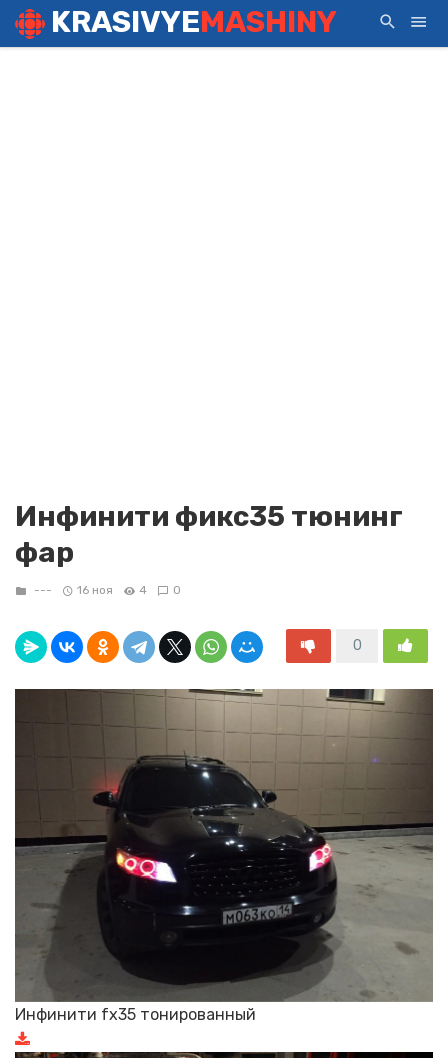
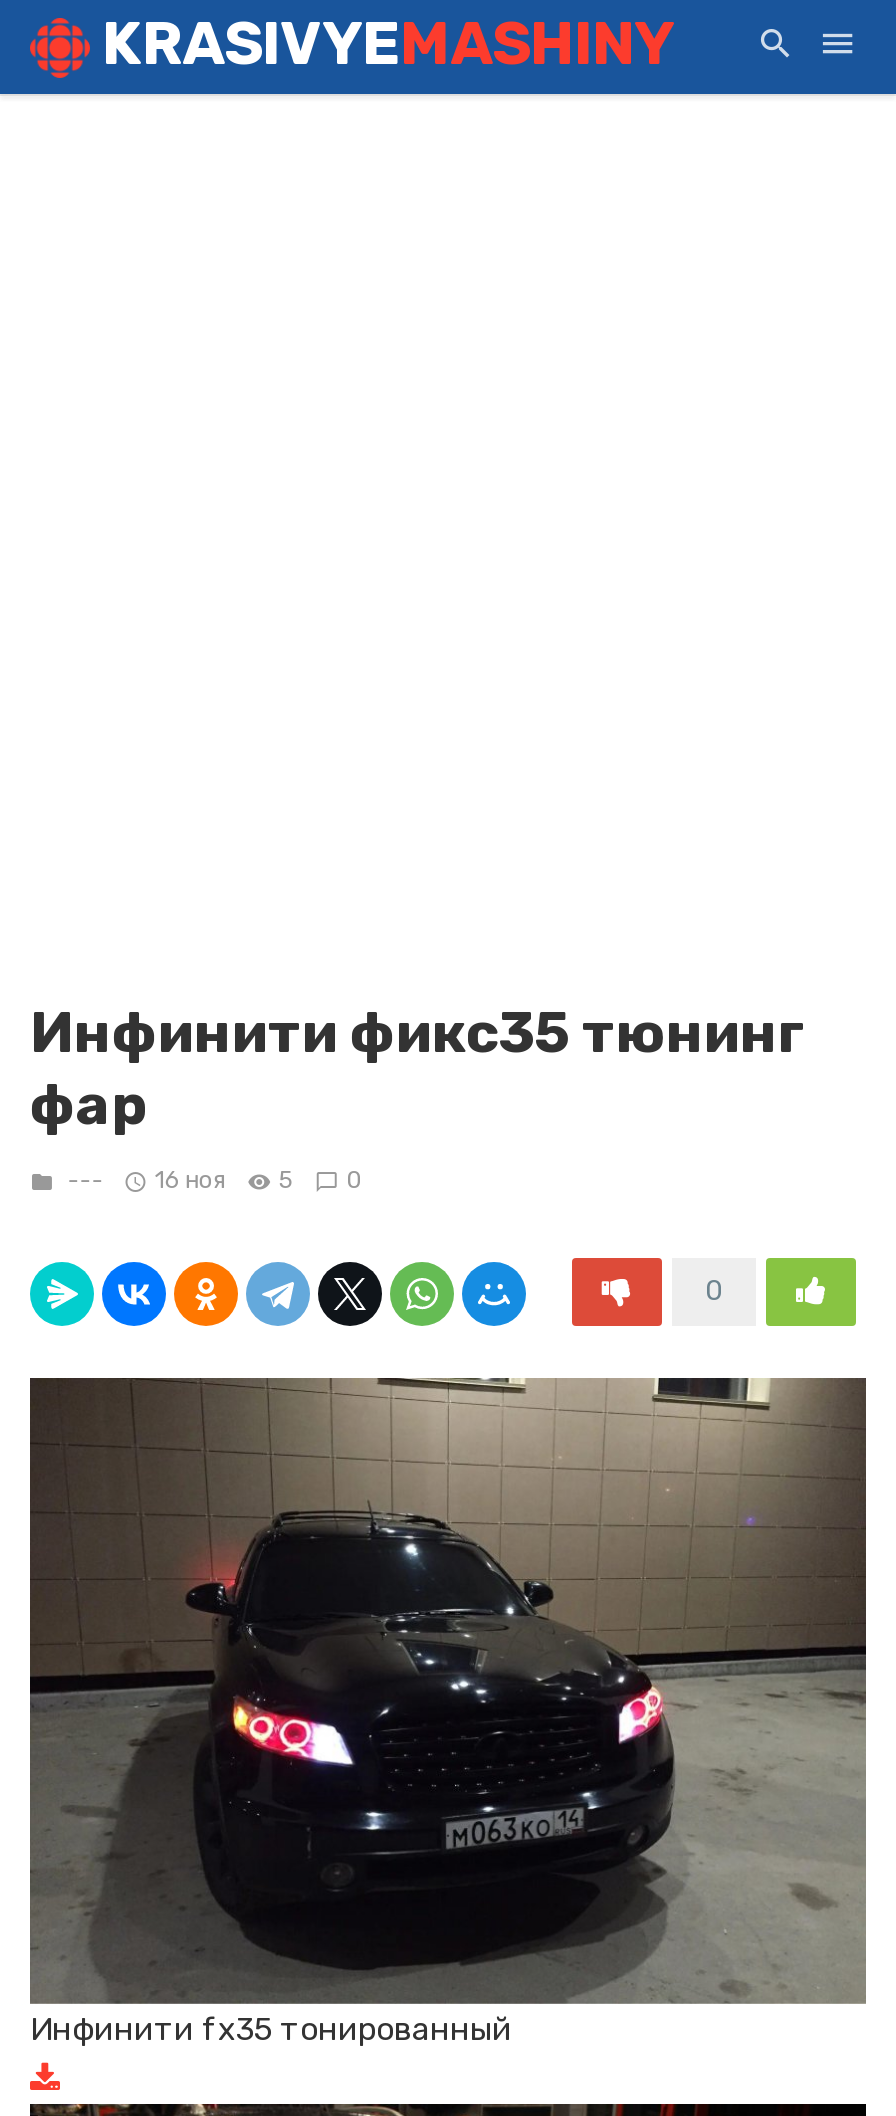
[139,583,147,597] 4 -> [278,1167,294,1195] 5

